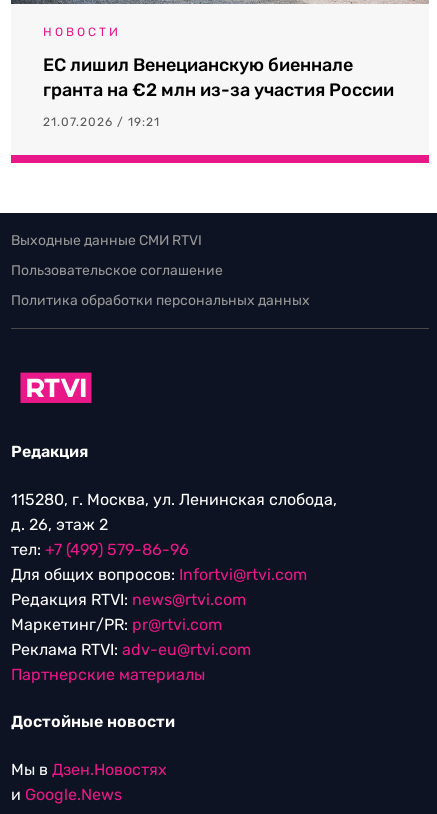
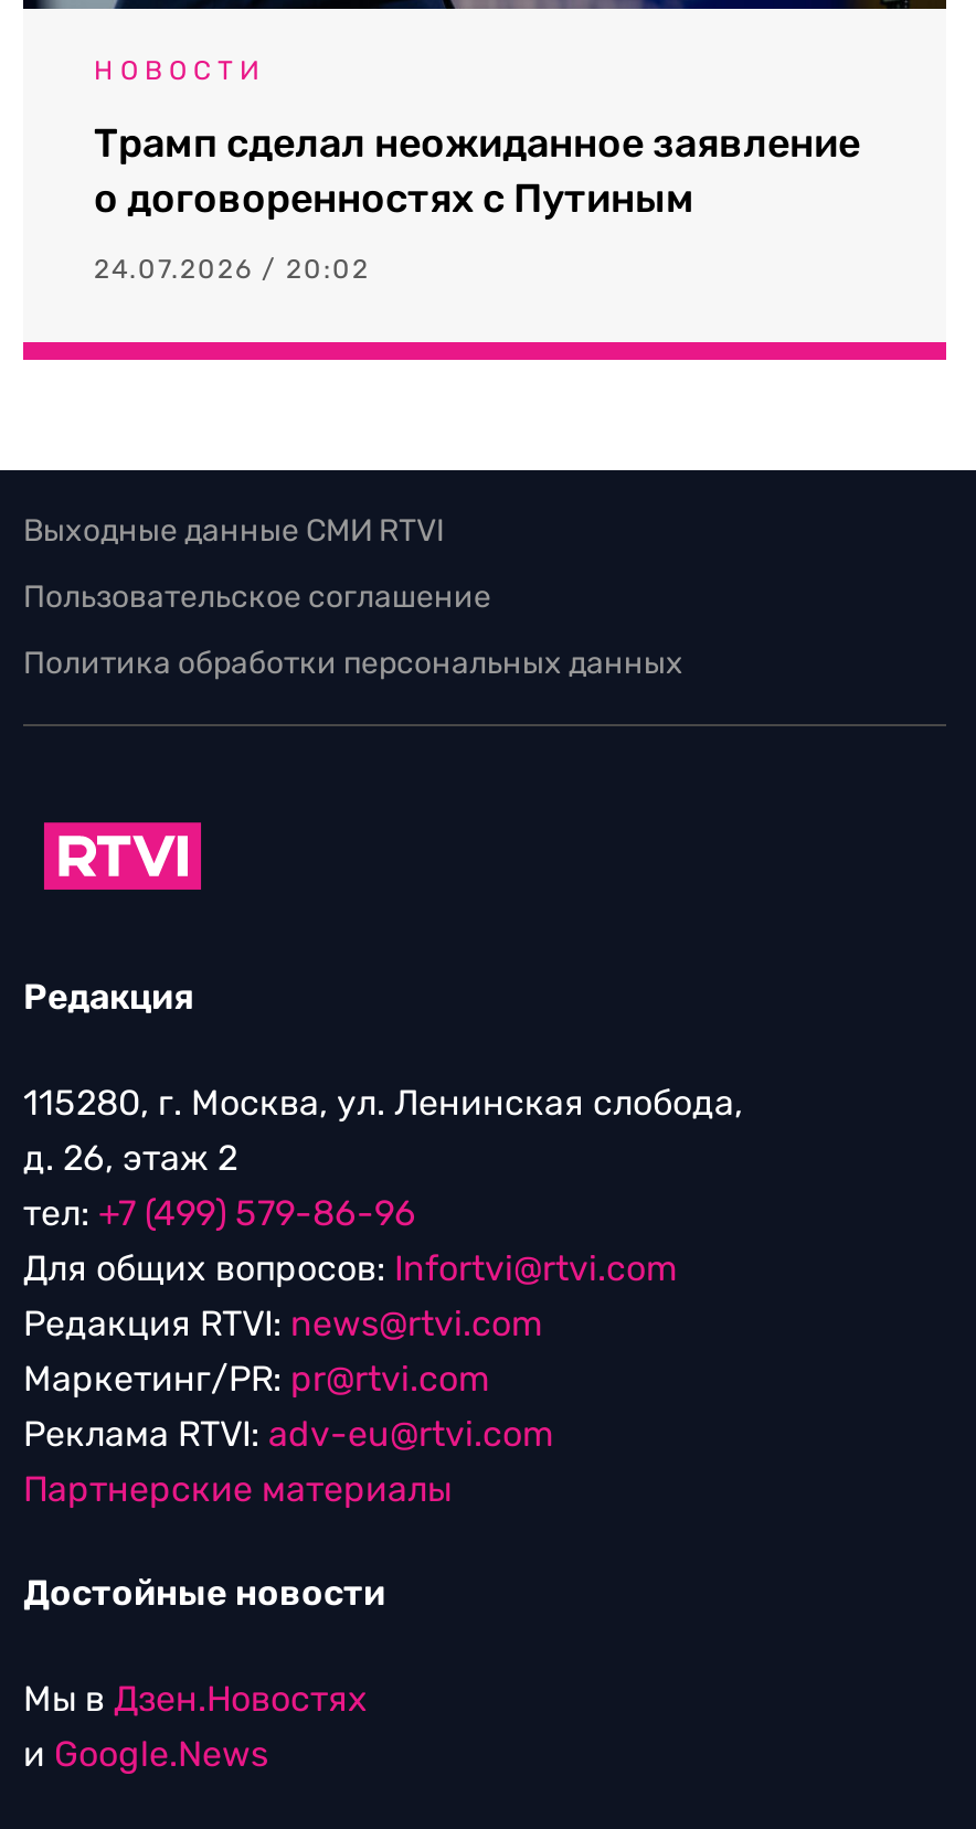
[43,54,394,101] ЕС лишил Венецианскую биеннале | гранта на €2 млн из-за участия России -> [94,119,860,223] Трамп сделал неожиданное заявление | о договоренностях с Путиным
[43,115,160,129] 21.07.2026 / 19:21 -> [94,254,370,285] 24.07.2026 / 20:02

